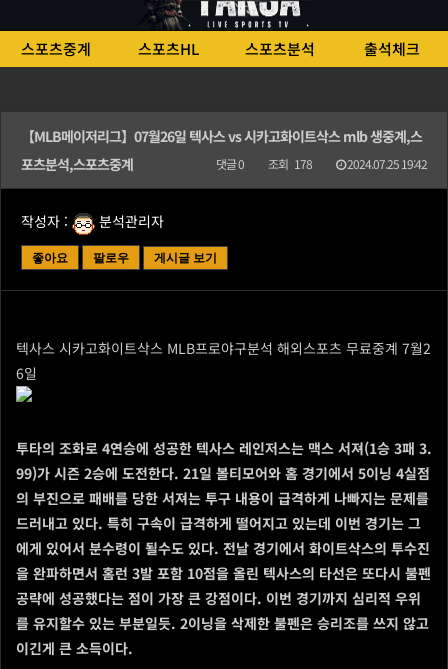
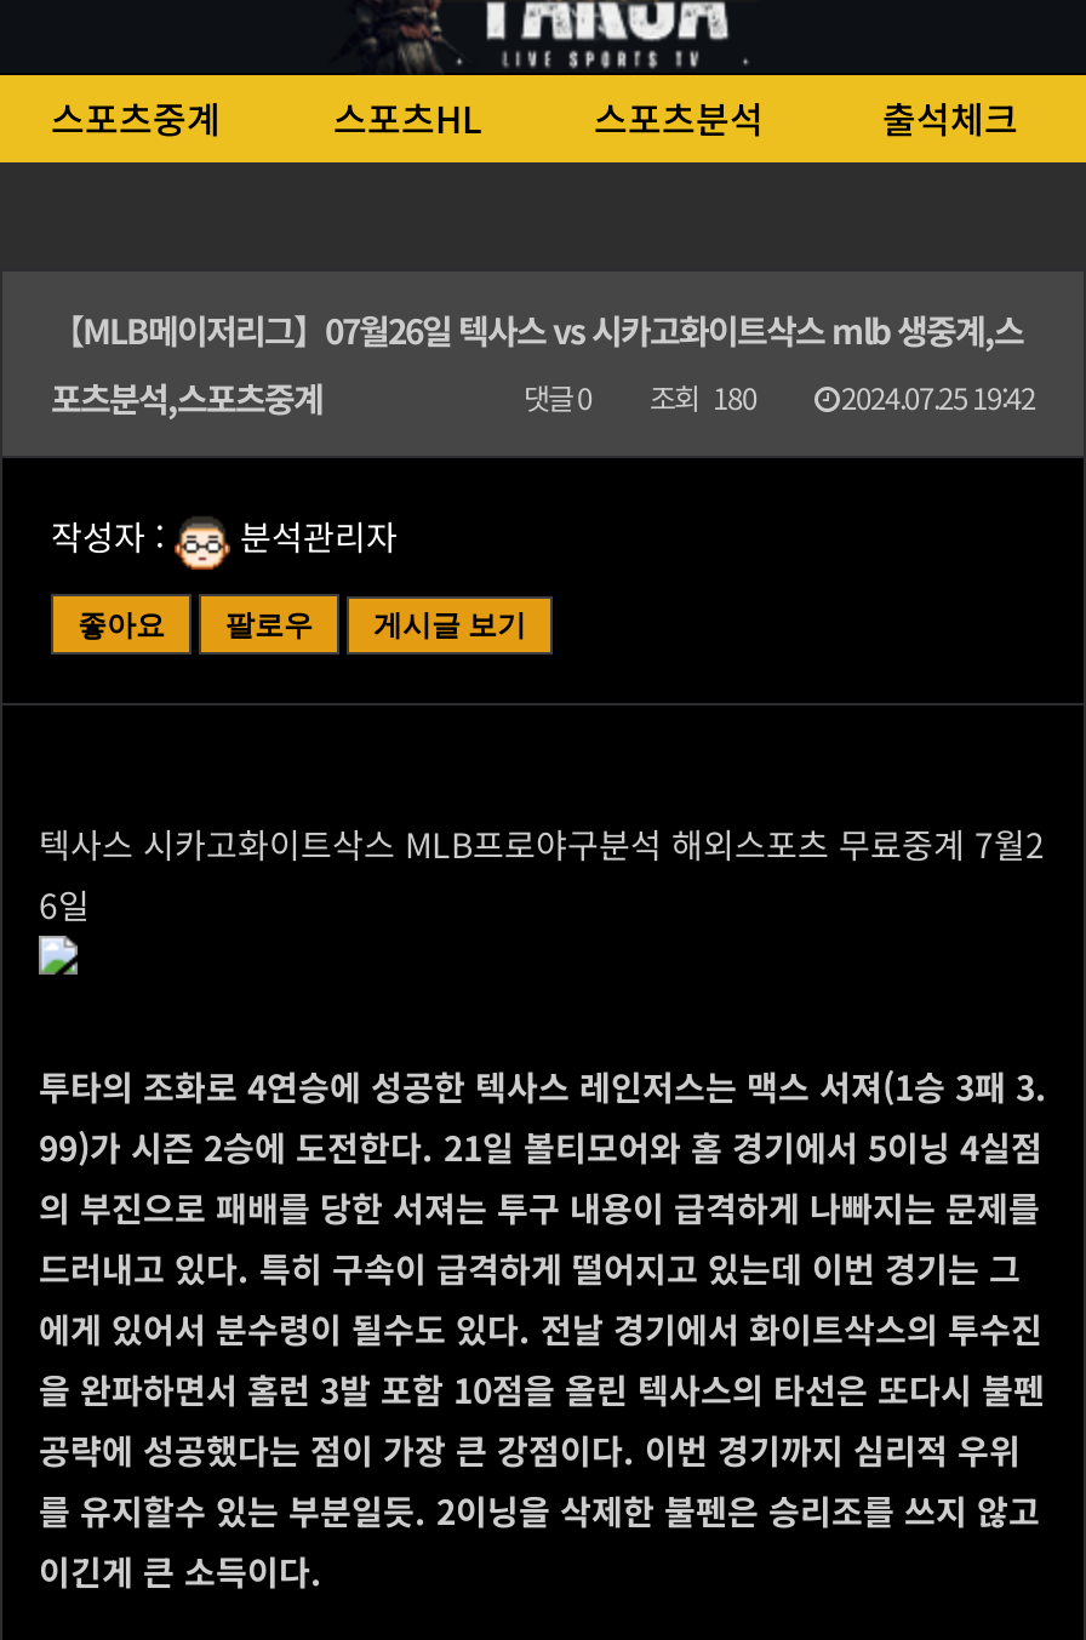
[214,155,427,172] 댓글 0 조회 178 2024.07.25 19:42 -> [519,376,1035,417] 댓글 0 조회 180 2024.07.25 19:42

